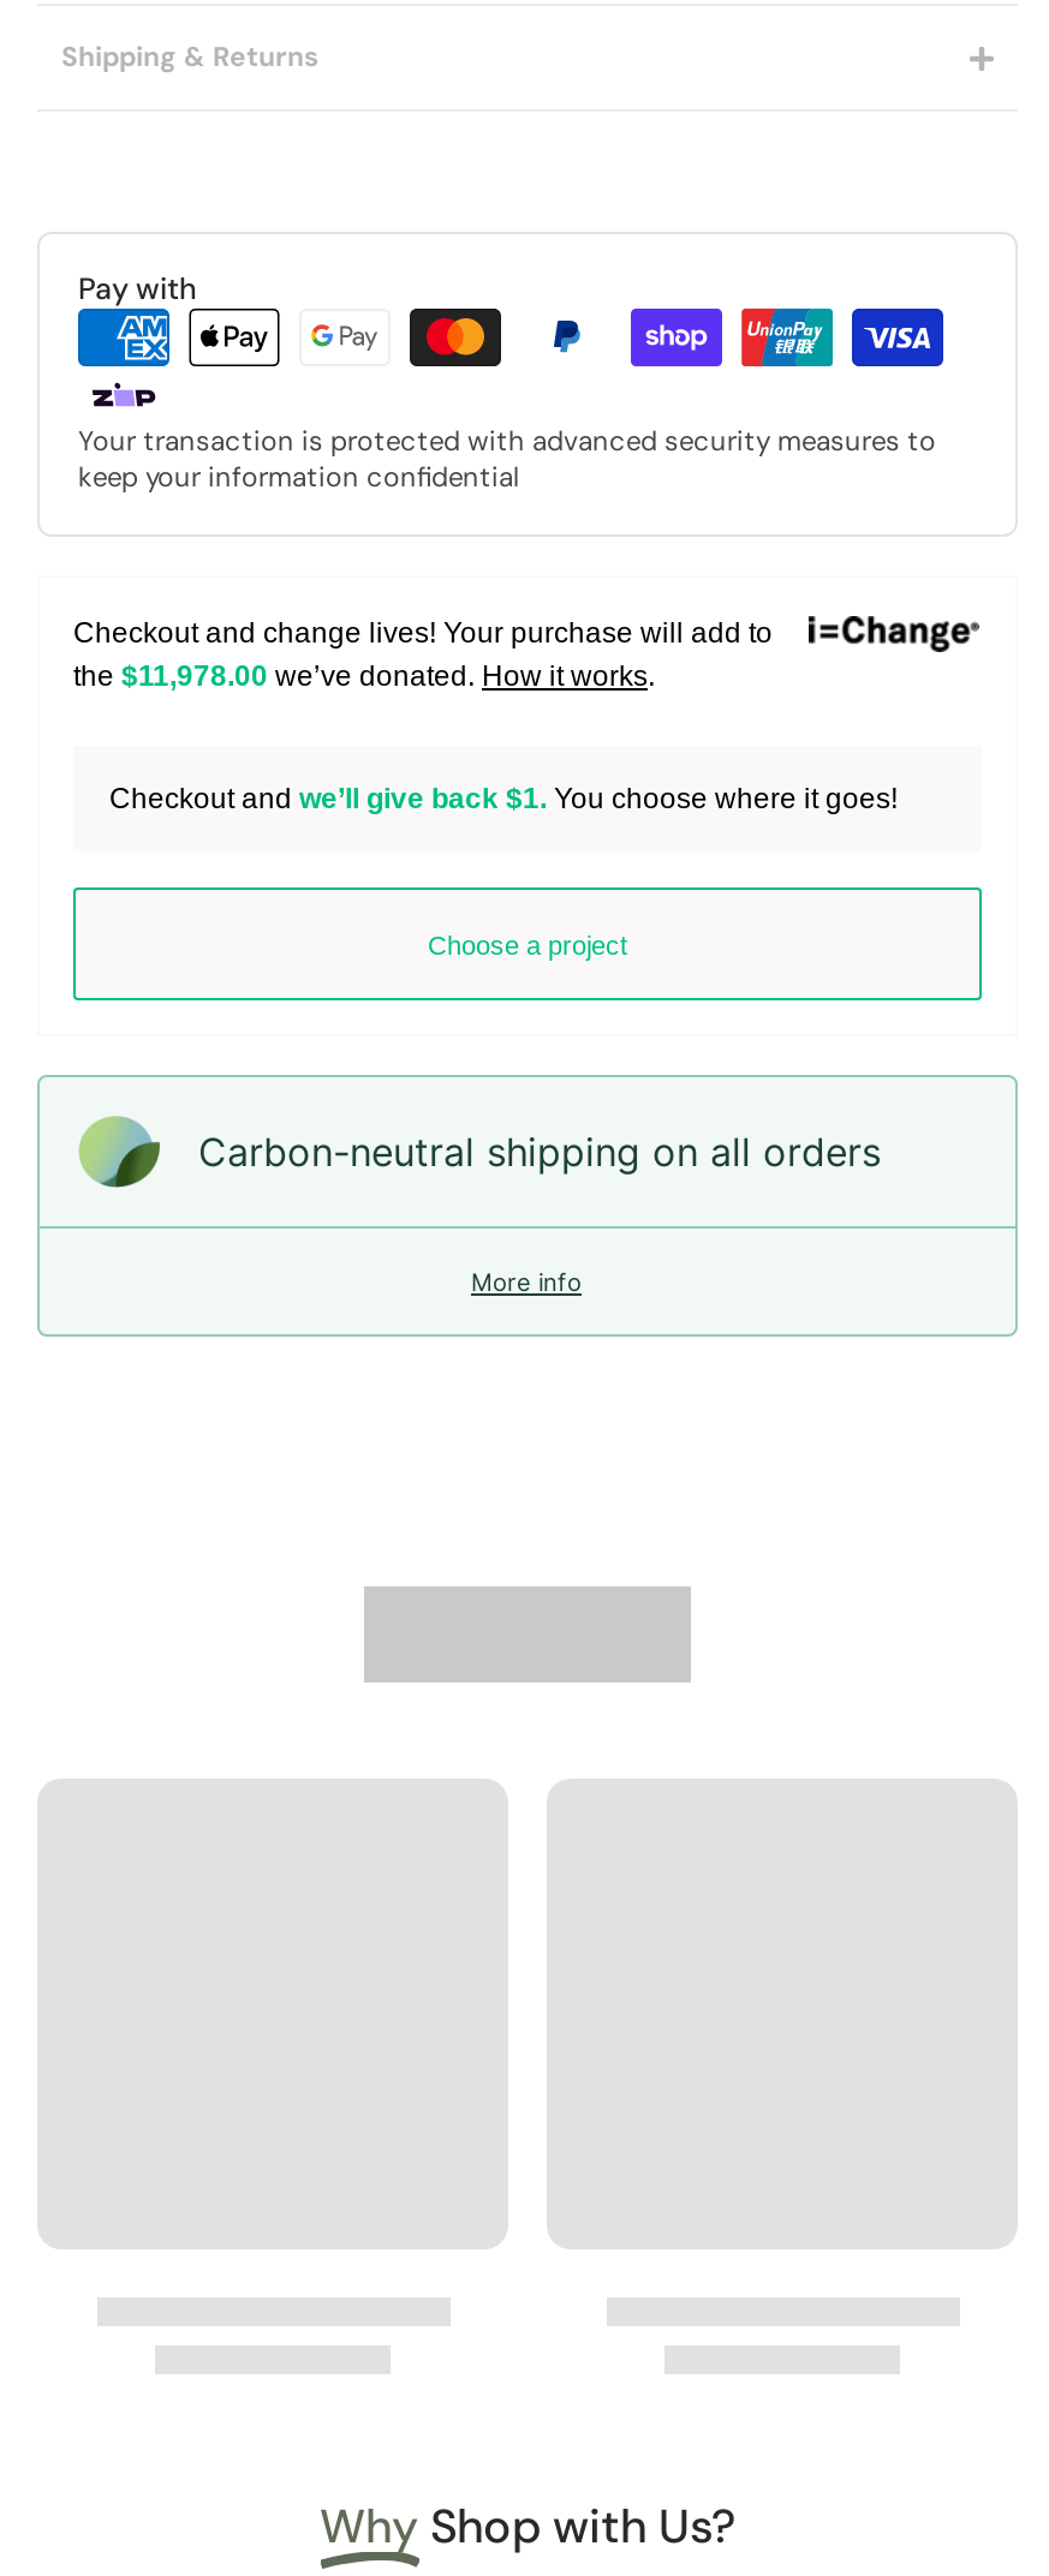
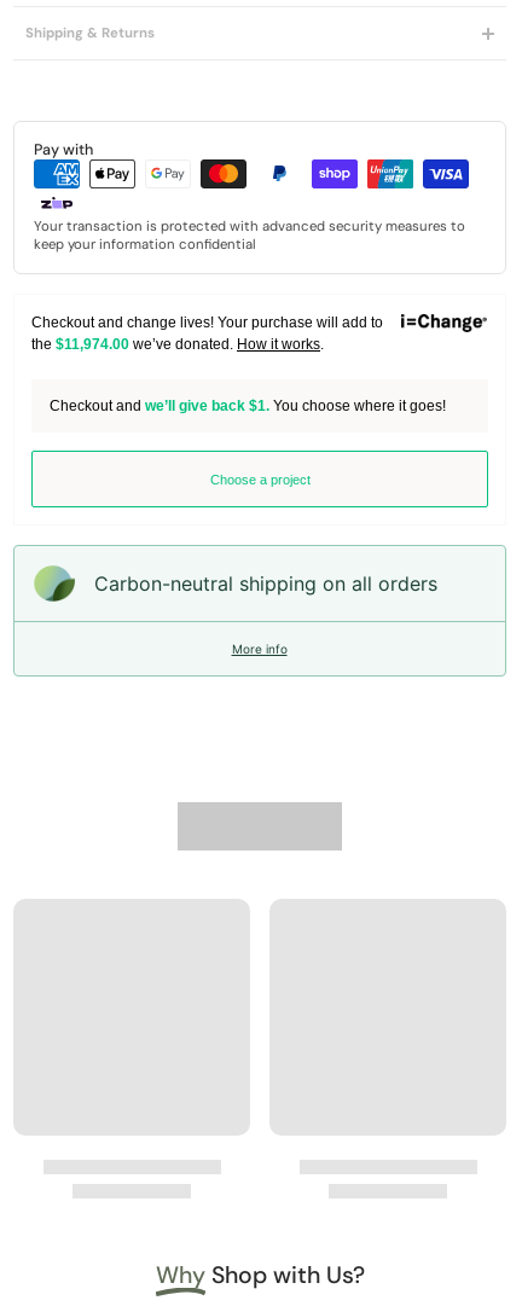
[73,660,655,694] the $11,978.00 we’ve donated. How it works. -> [31,336,324,353] the $11,974.00 we’ve donated. How it works.

